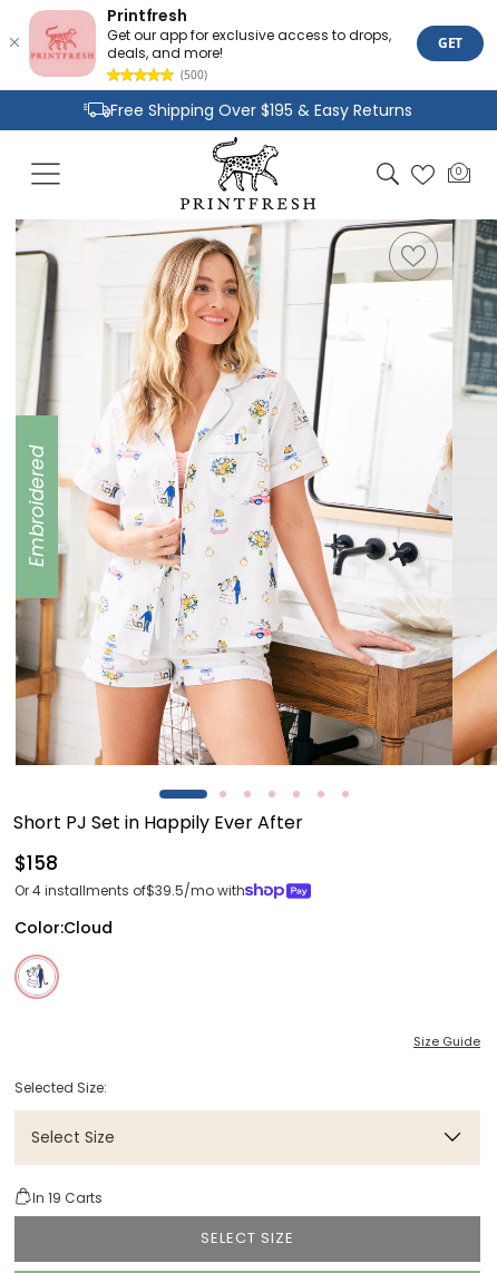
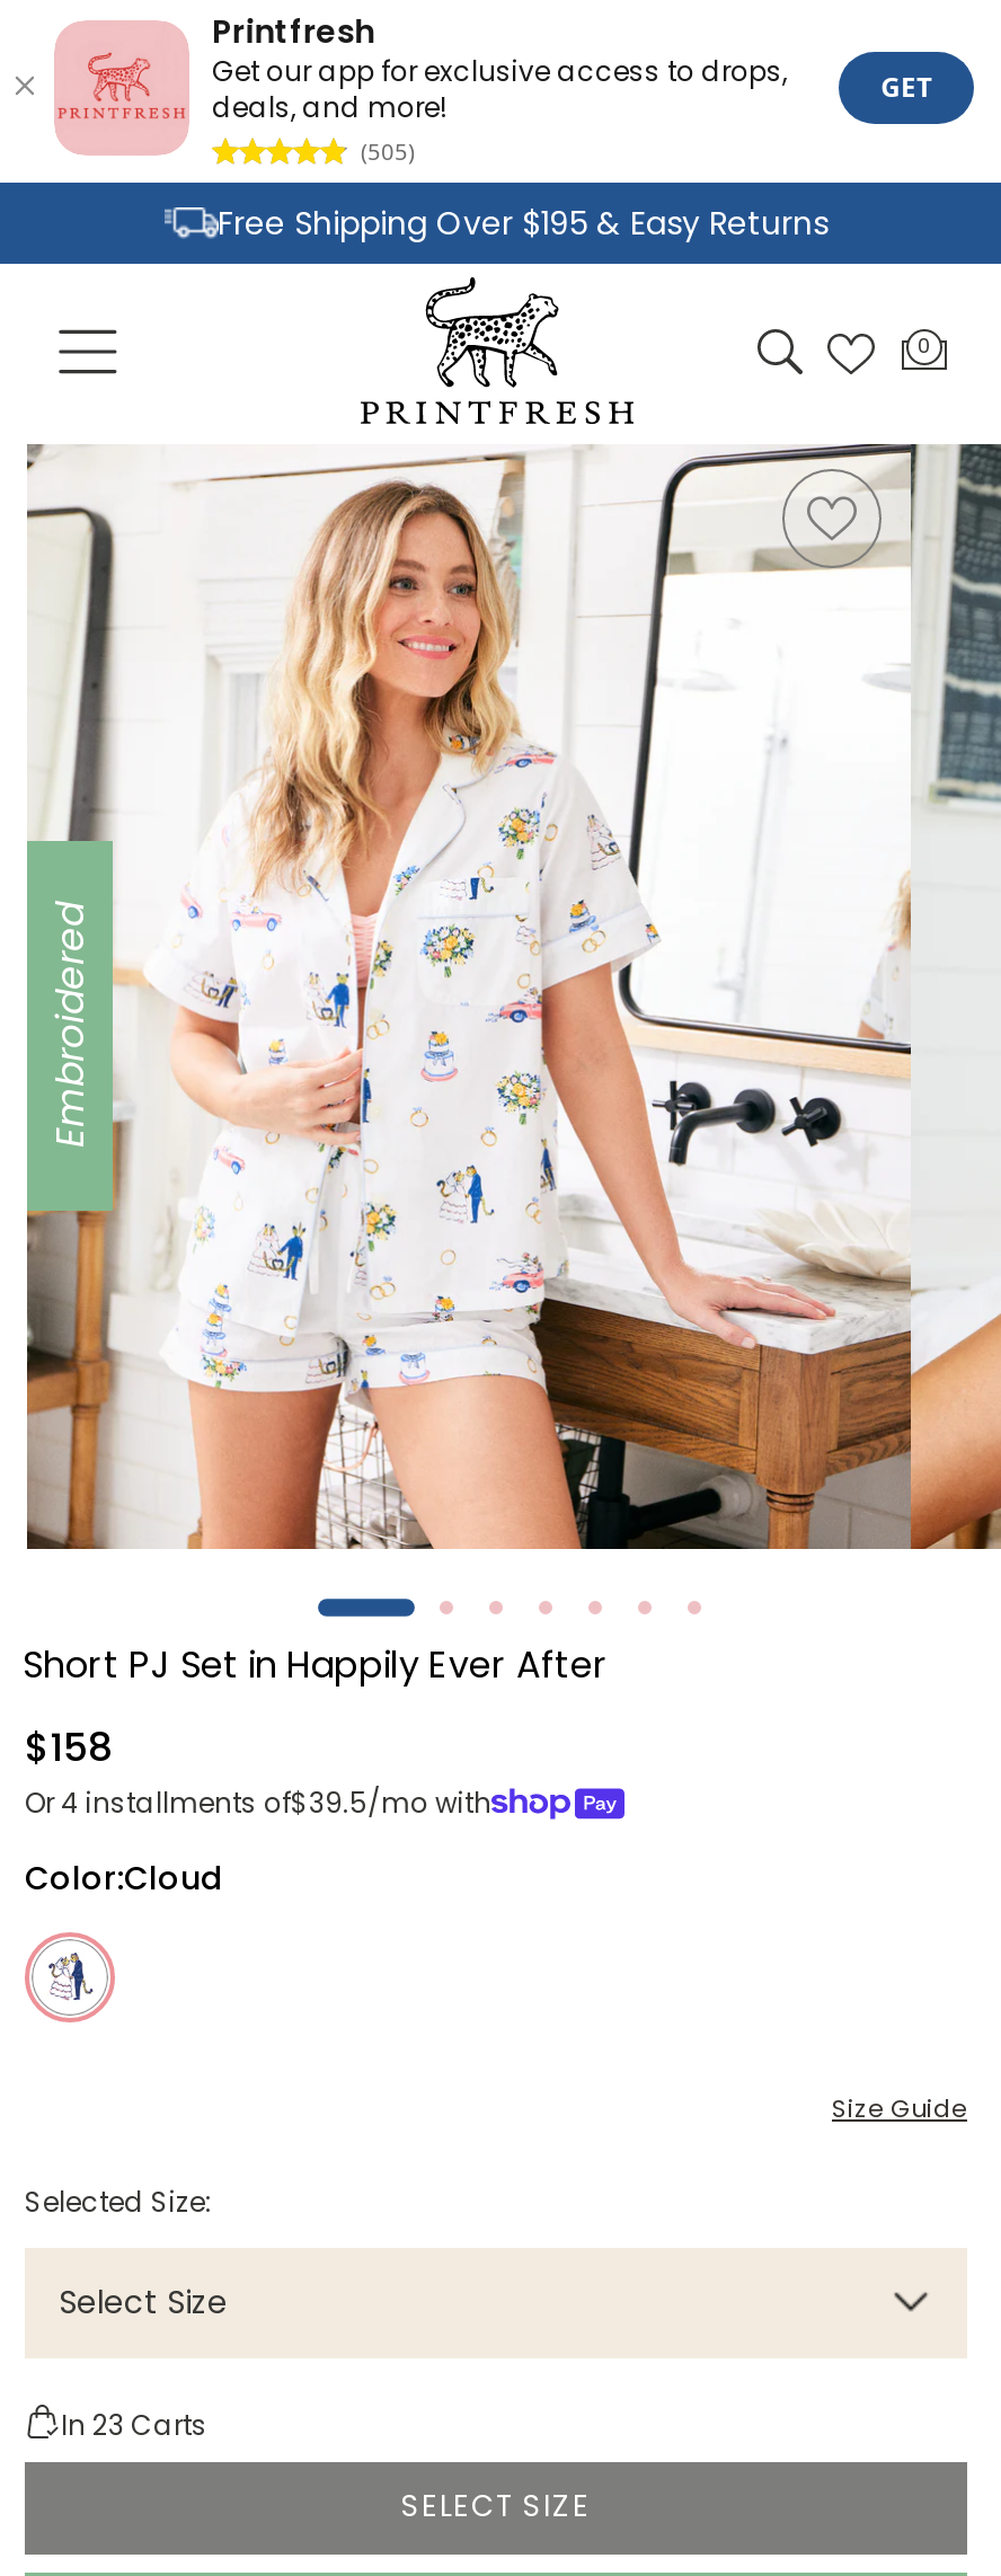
[181,67,207,82] (500) -> [361,135,415,167] (505)
[32,1188,103,1207] In 19 Carts -> [61,2405,207,2443] In 23 Carts

